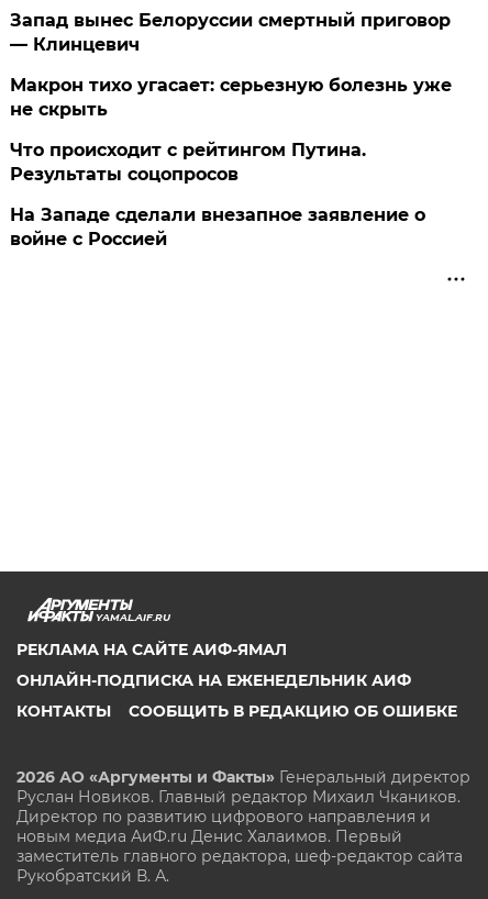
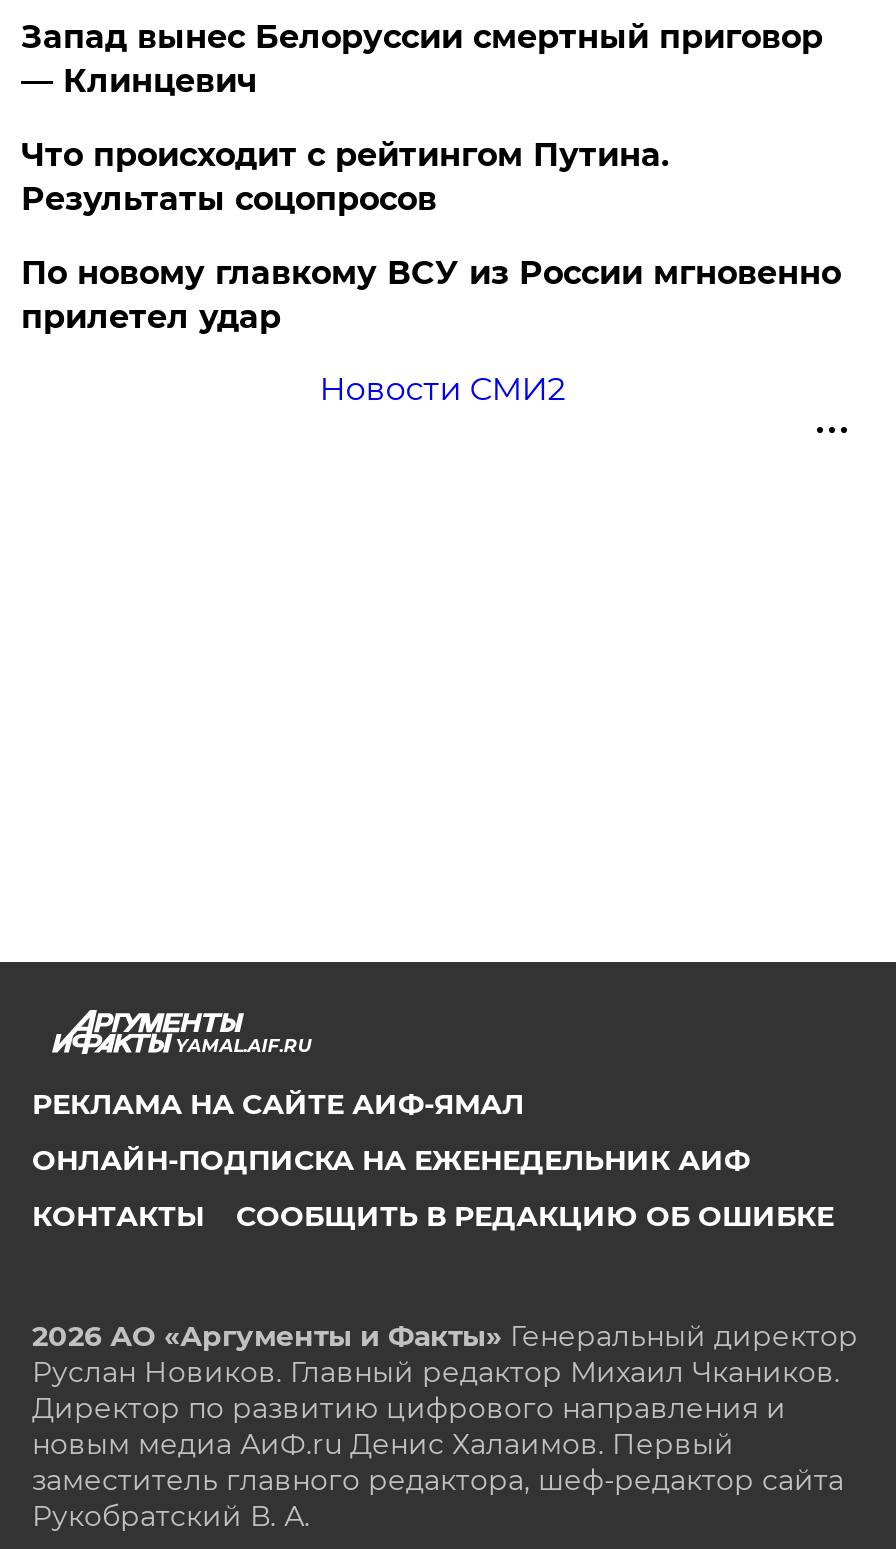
[10,75,452,120] Макрон тихо угасает: серьезную болезнь уже | не скрыть -> none
moved [10,139,366,185] -> [21,136,669,218]: Что происходит с рейтингом Путина. | Результаты соцопросов
[10,204,426,249] На Западе сделали внезапное заявление о | войне с Россией -> [21,254,841,408] По новому главкому ВСУ из России мгновенно | прилетел удар | Новости СМИ2

